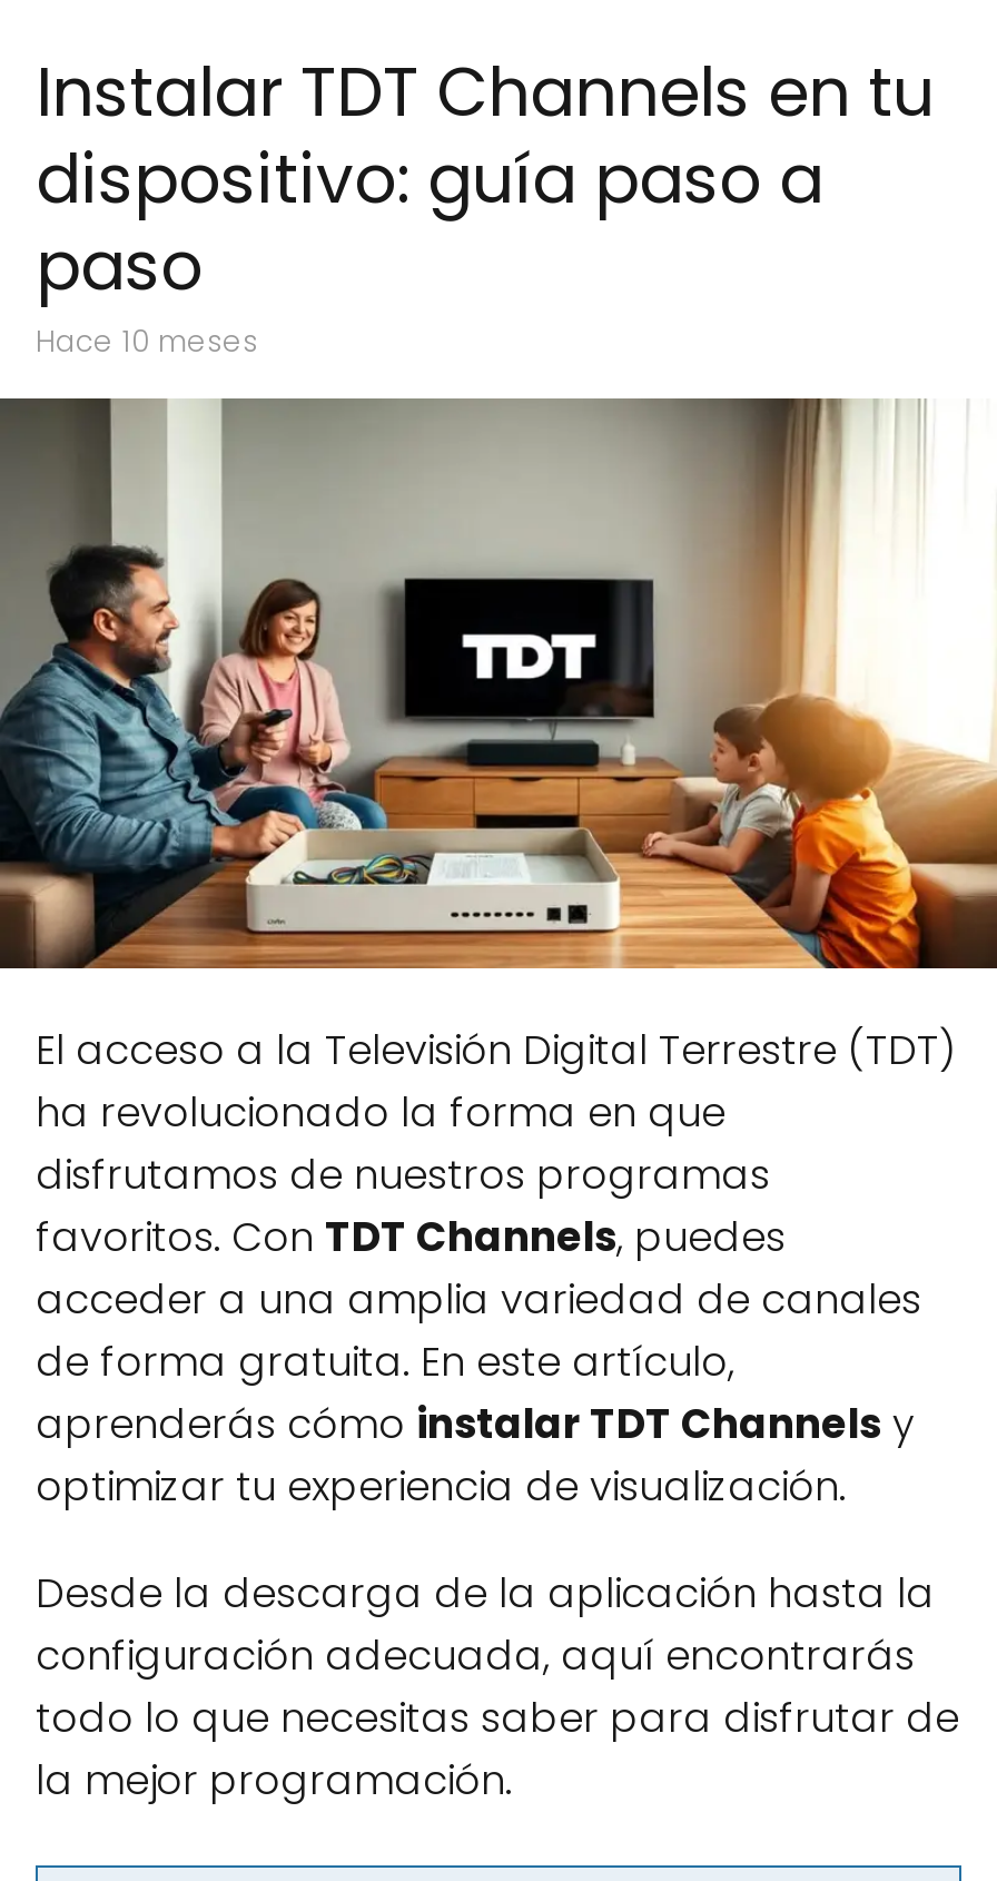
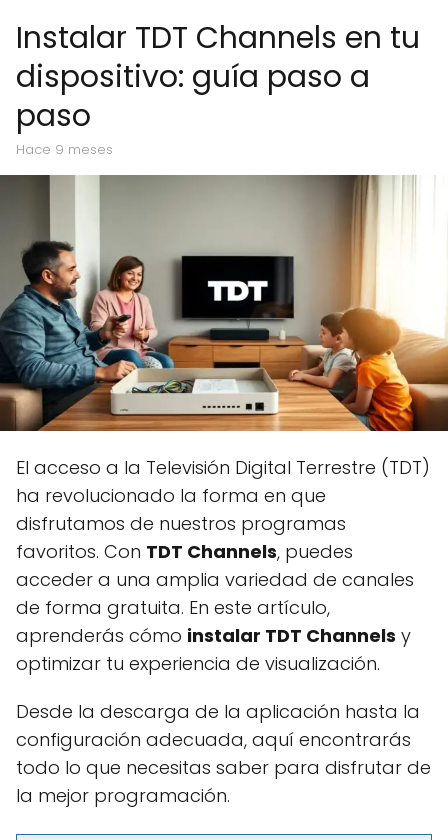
[56,321,258,363] hace 10 meses -> [25,140,113,159] hace 9 meses

